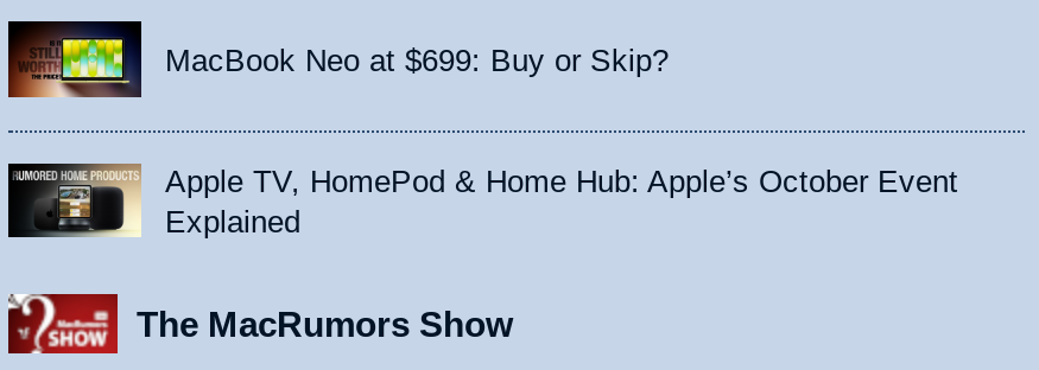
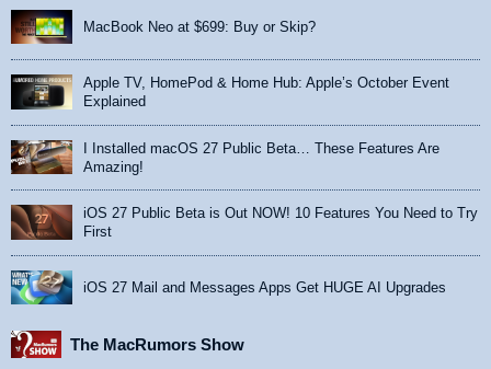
none -> [10,139,478,296] [image] | I Installed macOS 27 Public Beta… These Features Are | Amazing! | iOS 27 Public Beta is Out NOW! 10 Features You Need to Try | First | iOS 27 Mail and Messages Apps Get HUGE AI Upgrades
none -> [10,204,68,241] [image]
none -> [10,269,72,305] [image]

